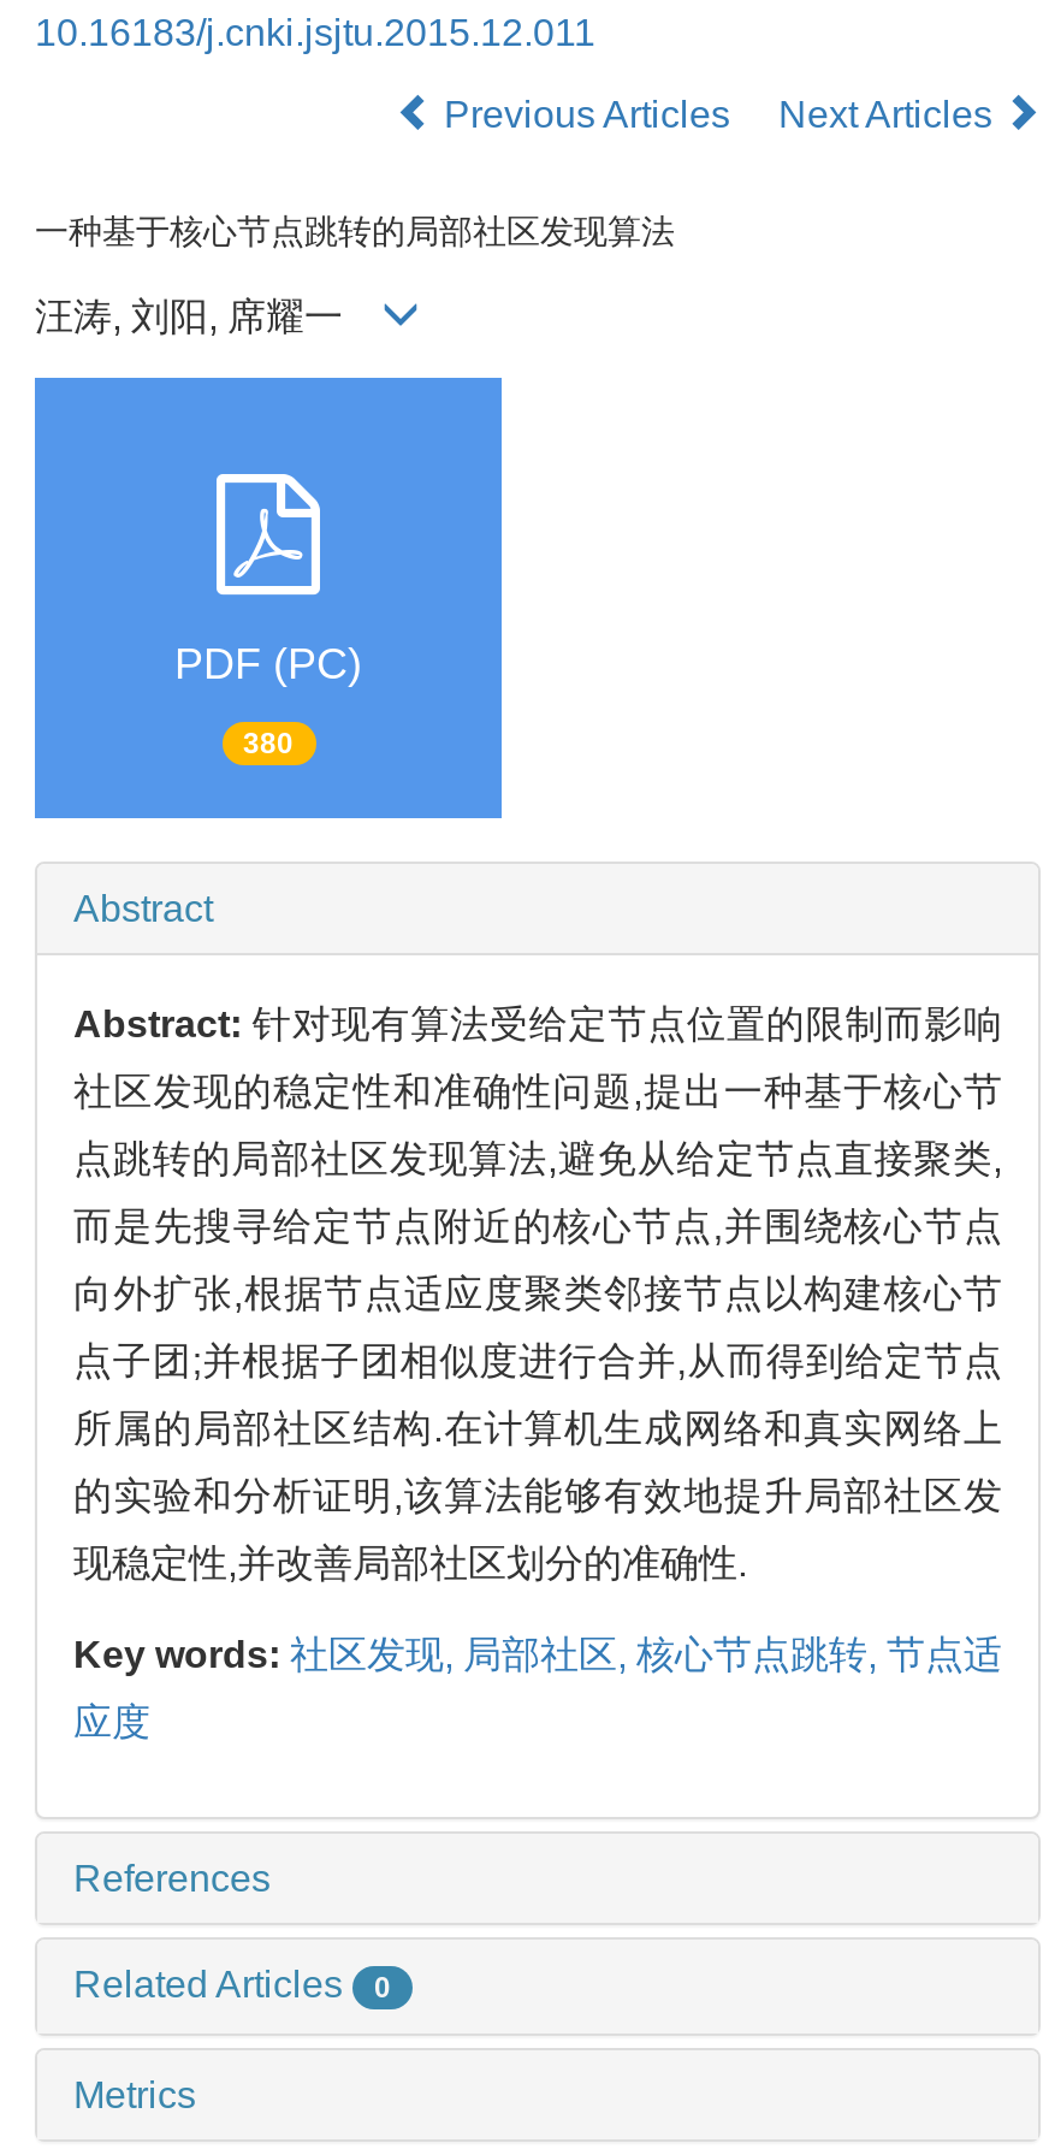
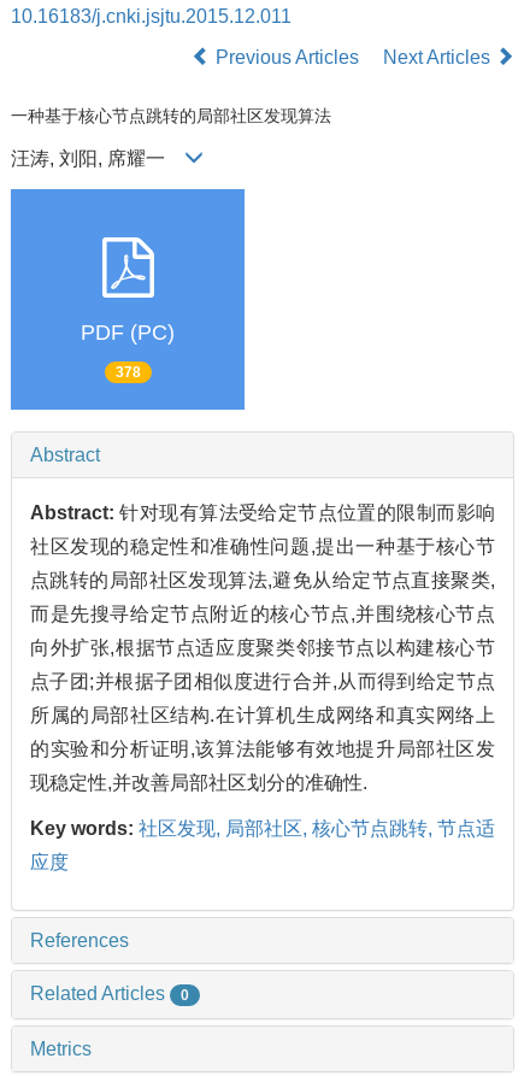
[243,726,294,760] 380 -> [115,364,140,381] 378

